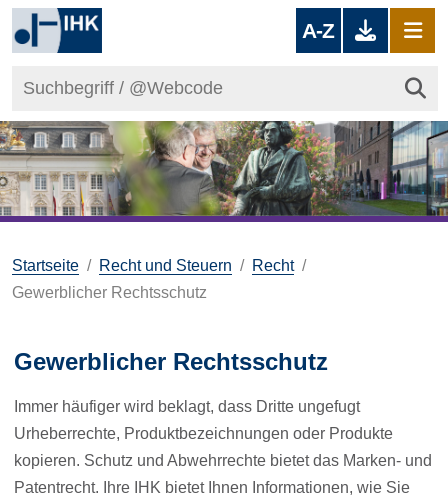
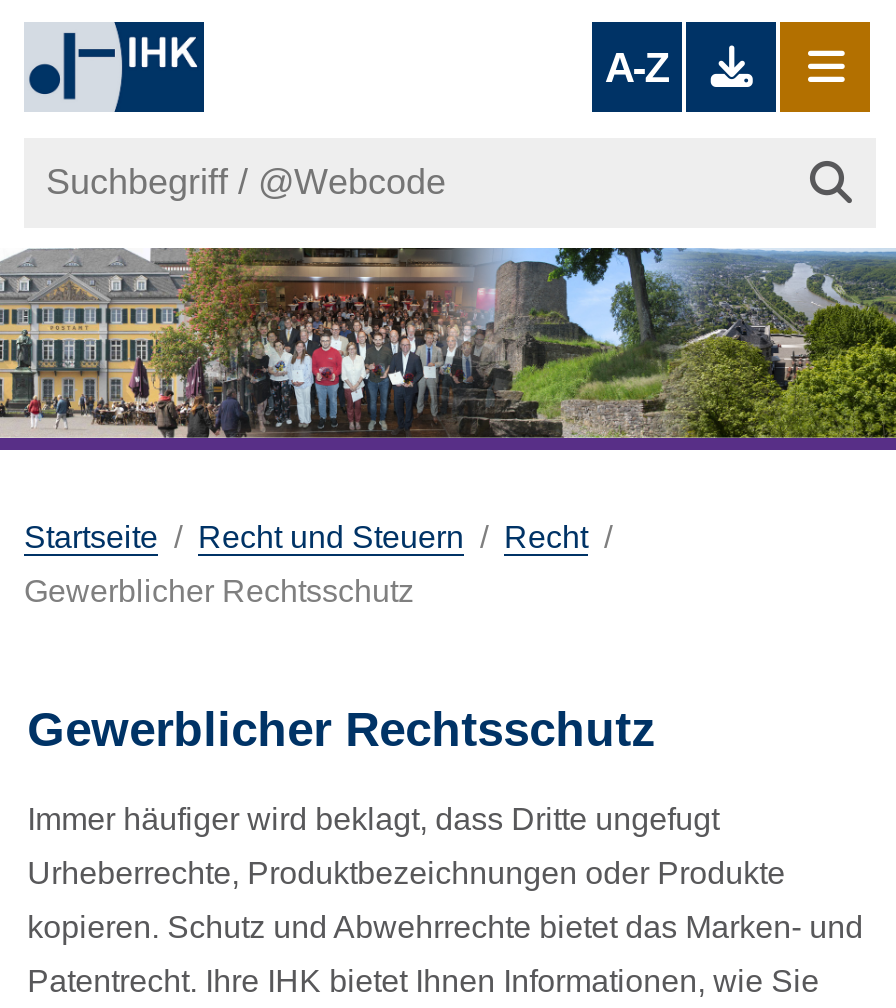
[3,120,445,216] [image] -> [6,246,890,440] [image]

